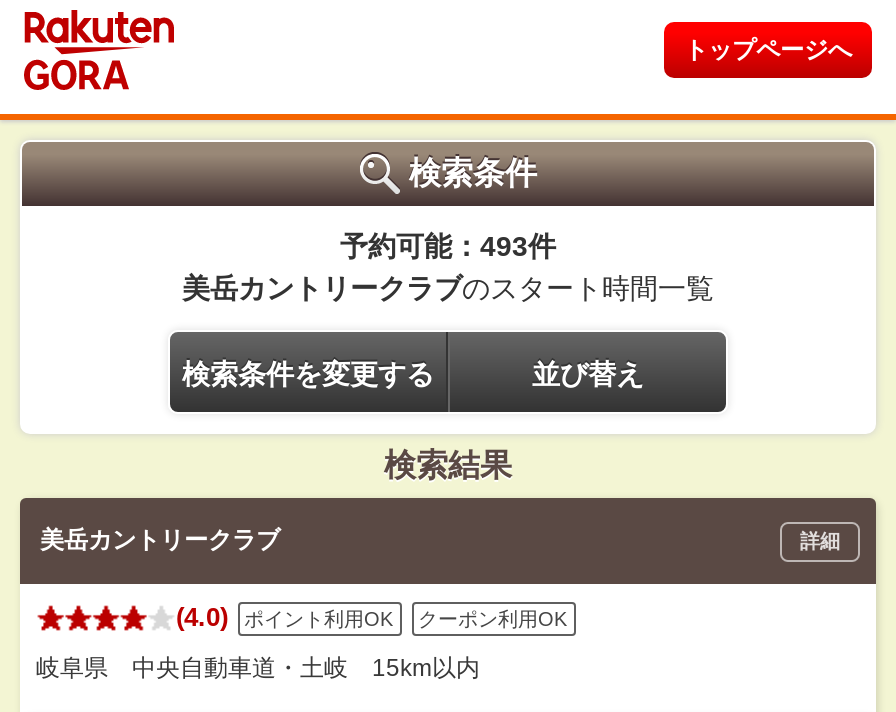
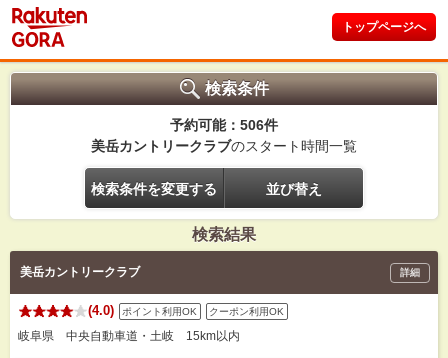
[340,230,556,262] 予約可能：493件 -> [170,117,278,133] 予約可能：506件

